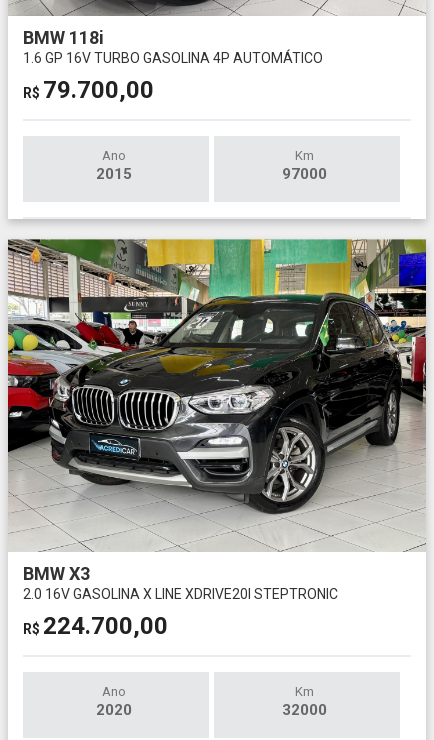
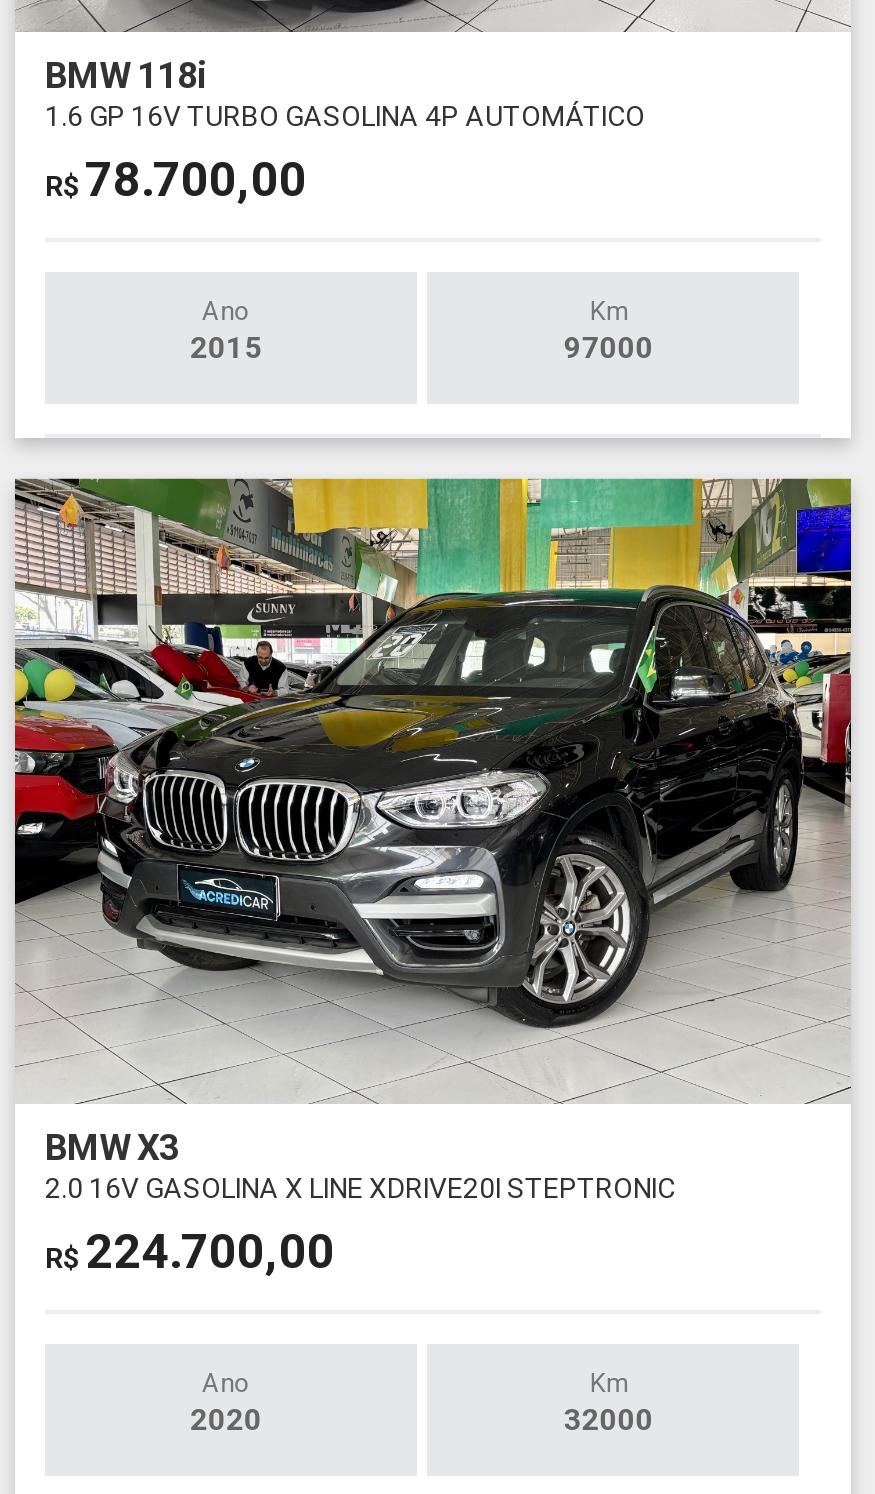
[23,75,154,103] R$79.700,00 -> [45,151,307,207] R$78.700,00

